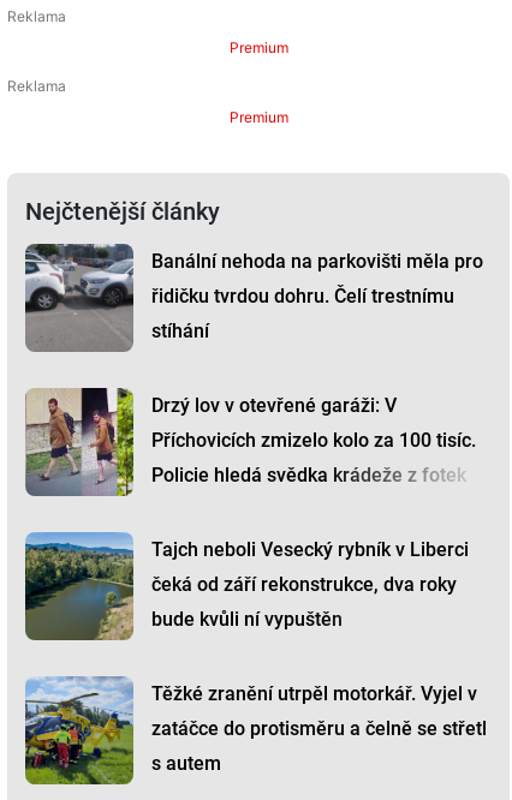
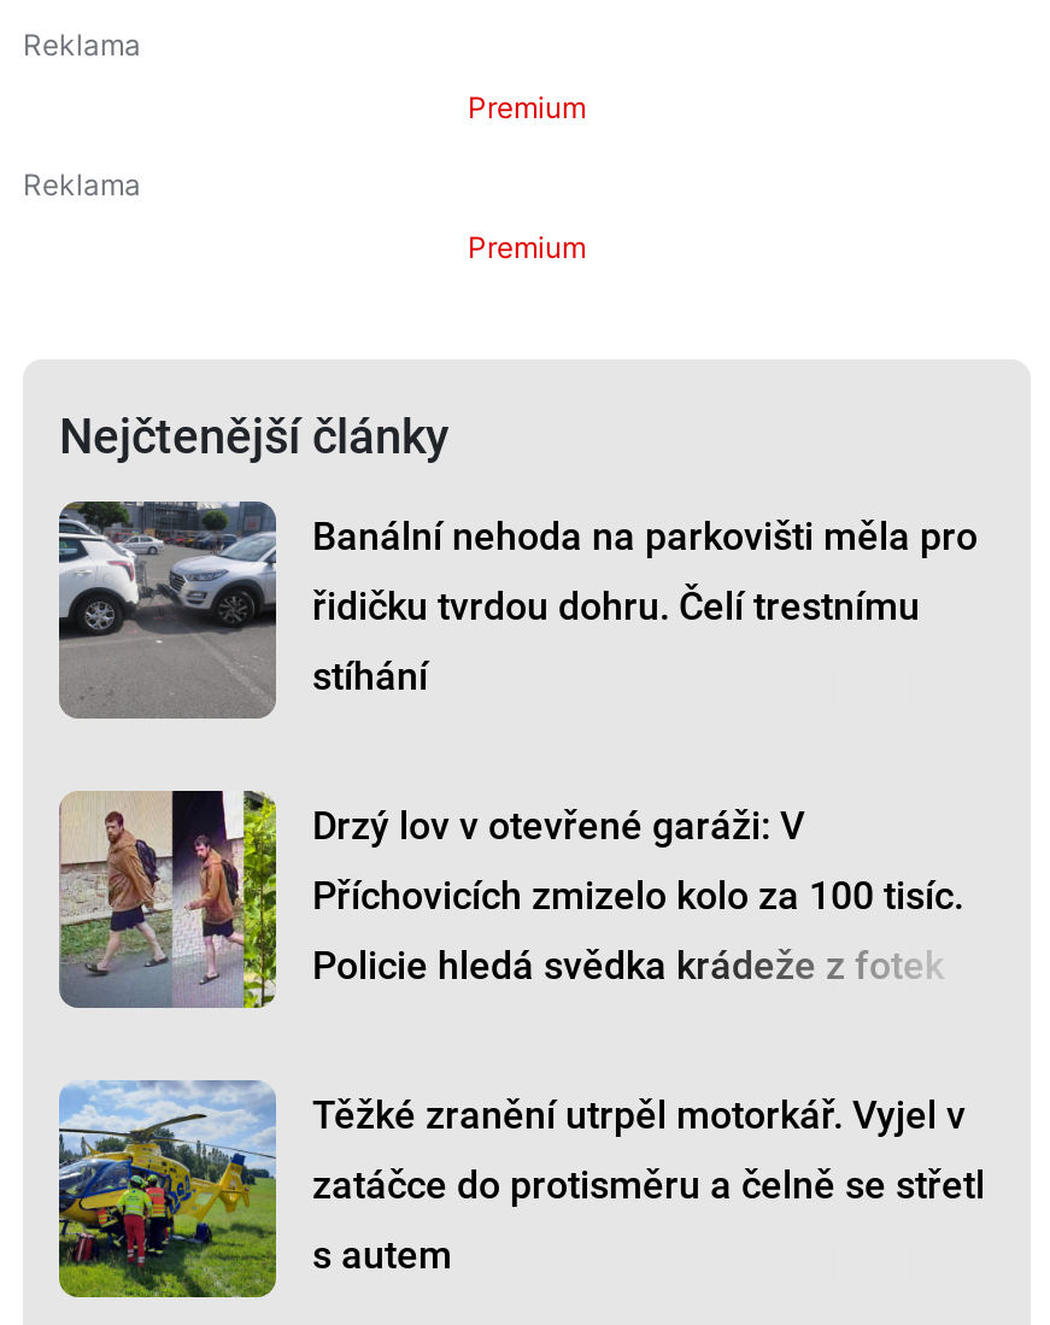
[25,532,469,640] [image] | Tajch neboli Vesecký rybník v Liberci | čeká od září rekonstrukce, dva roky | bude kvůli ní vypuštěn -> none

